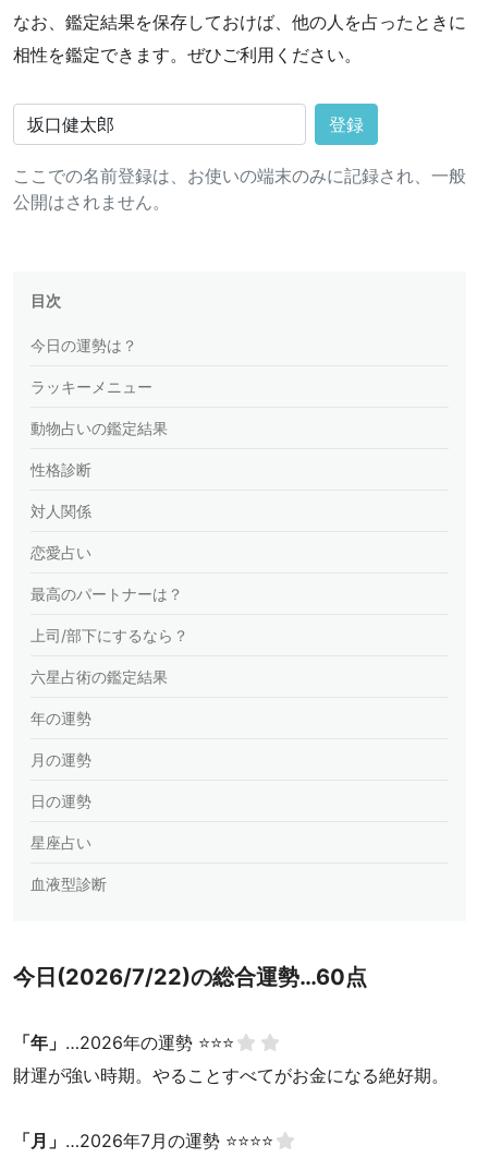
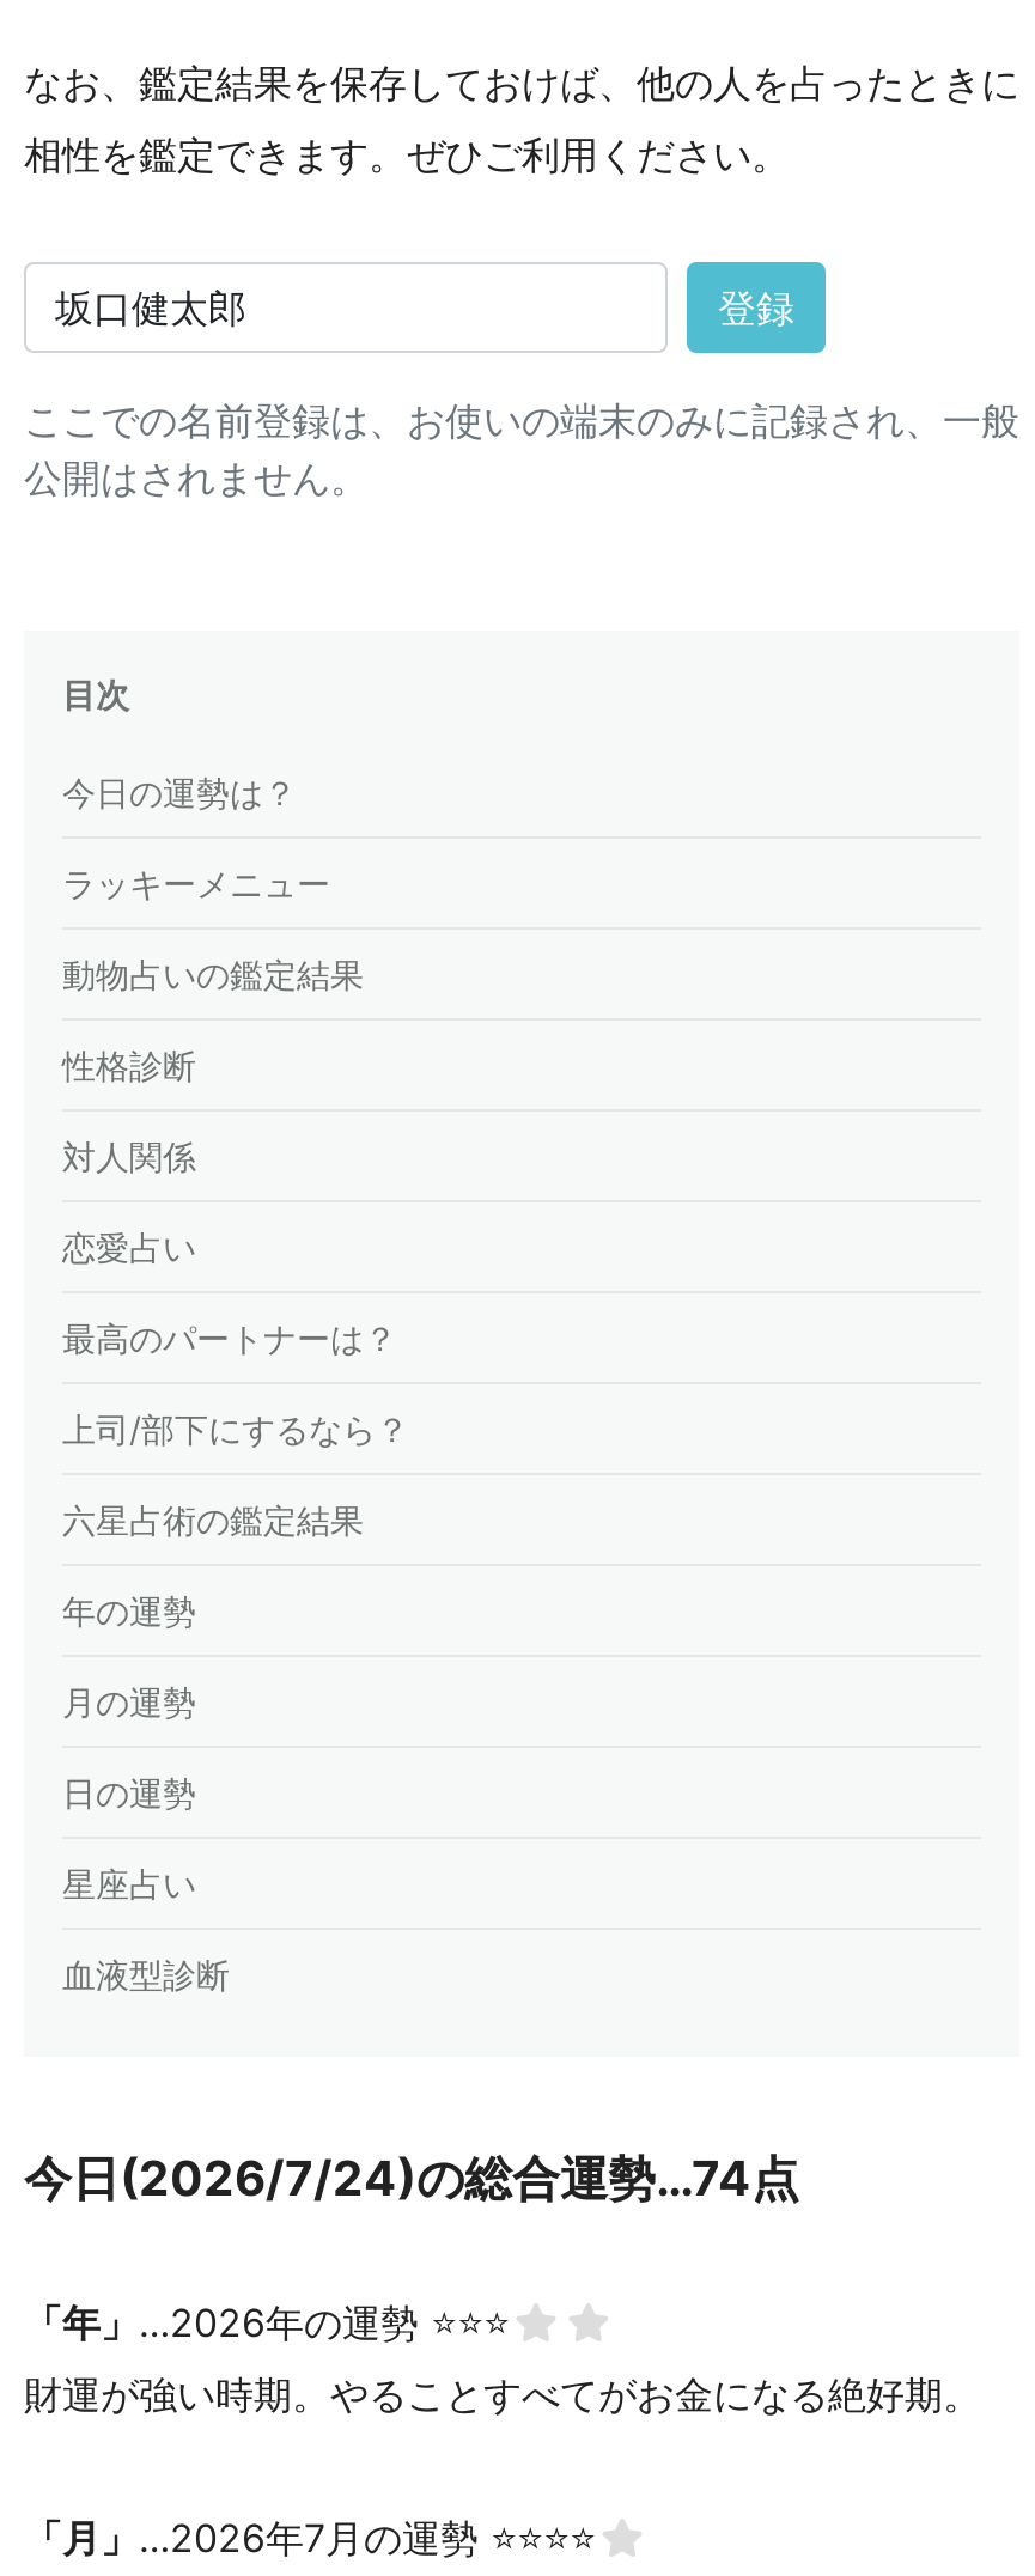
[13,964,367,990] 今日(2026/7/22)の総合運勢…60点 -> [24,2151,799,2208] 今日(2026/7/24)の総合運勢…74点

